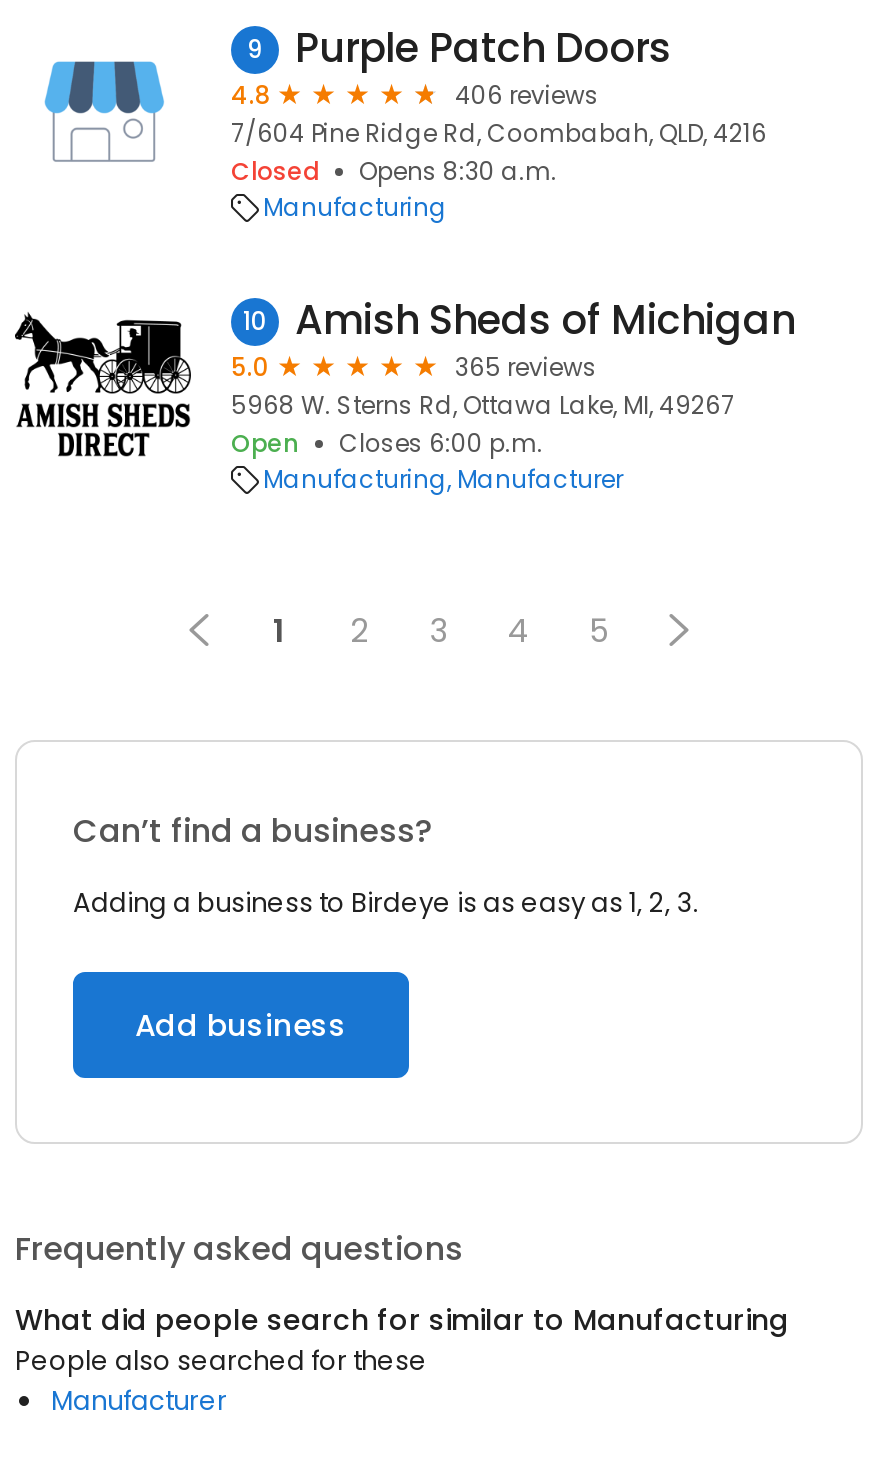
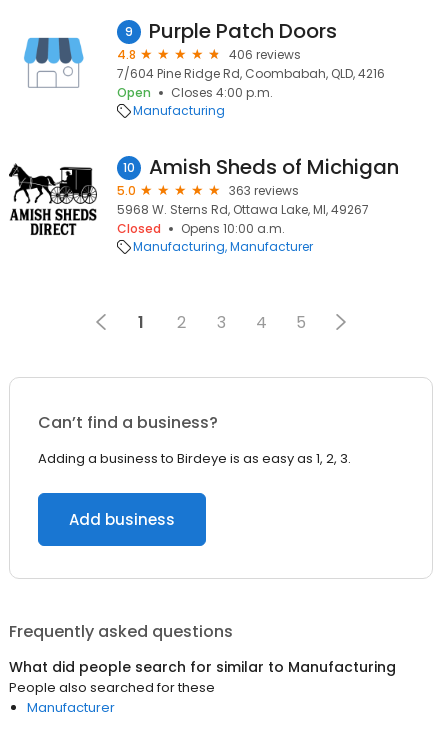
[231,154,557,188] Closed | Opens 8:30 a.m. -> [117,84,273,101] Open | Closes 4:00 p.m.
[455,350,597,384] 365 reviews -> [229,182,299,199] 363 reviews
[231,426,543,460] Open | Closes 6:00 p.m. -> [117,220,285,237] Closed | Opens 10:00 a.m.

